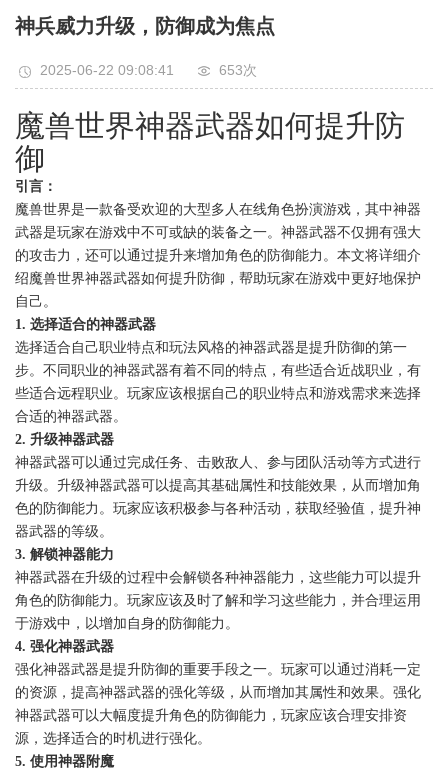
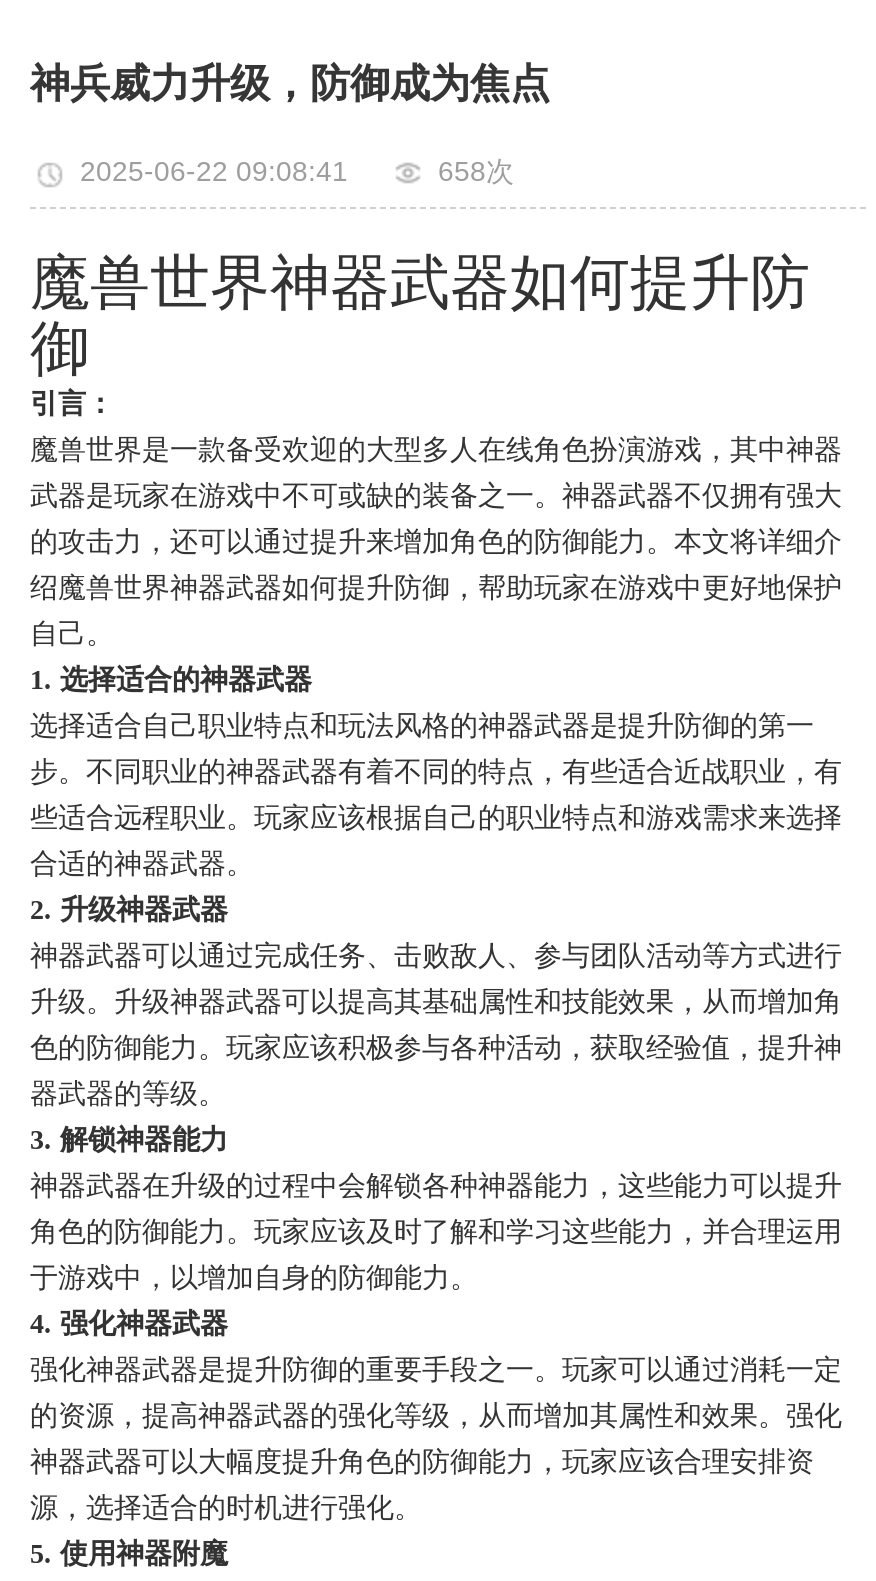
[219,62,257,78] 653次 -> [438,155,514,187] 658次

